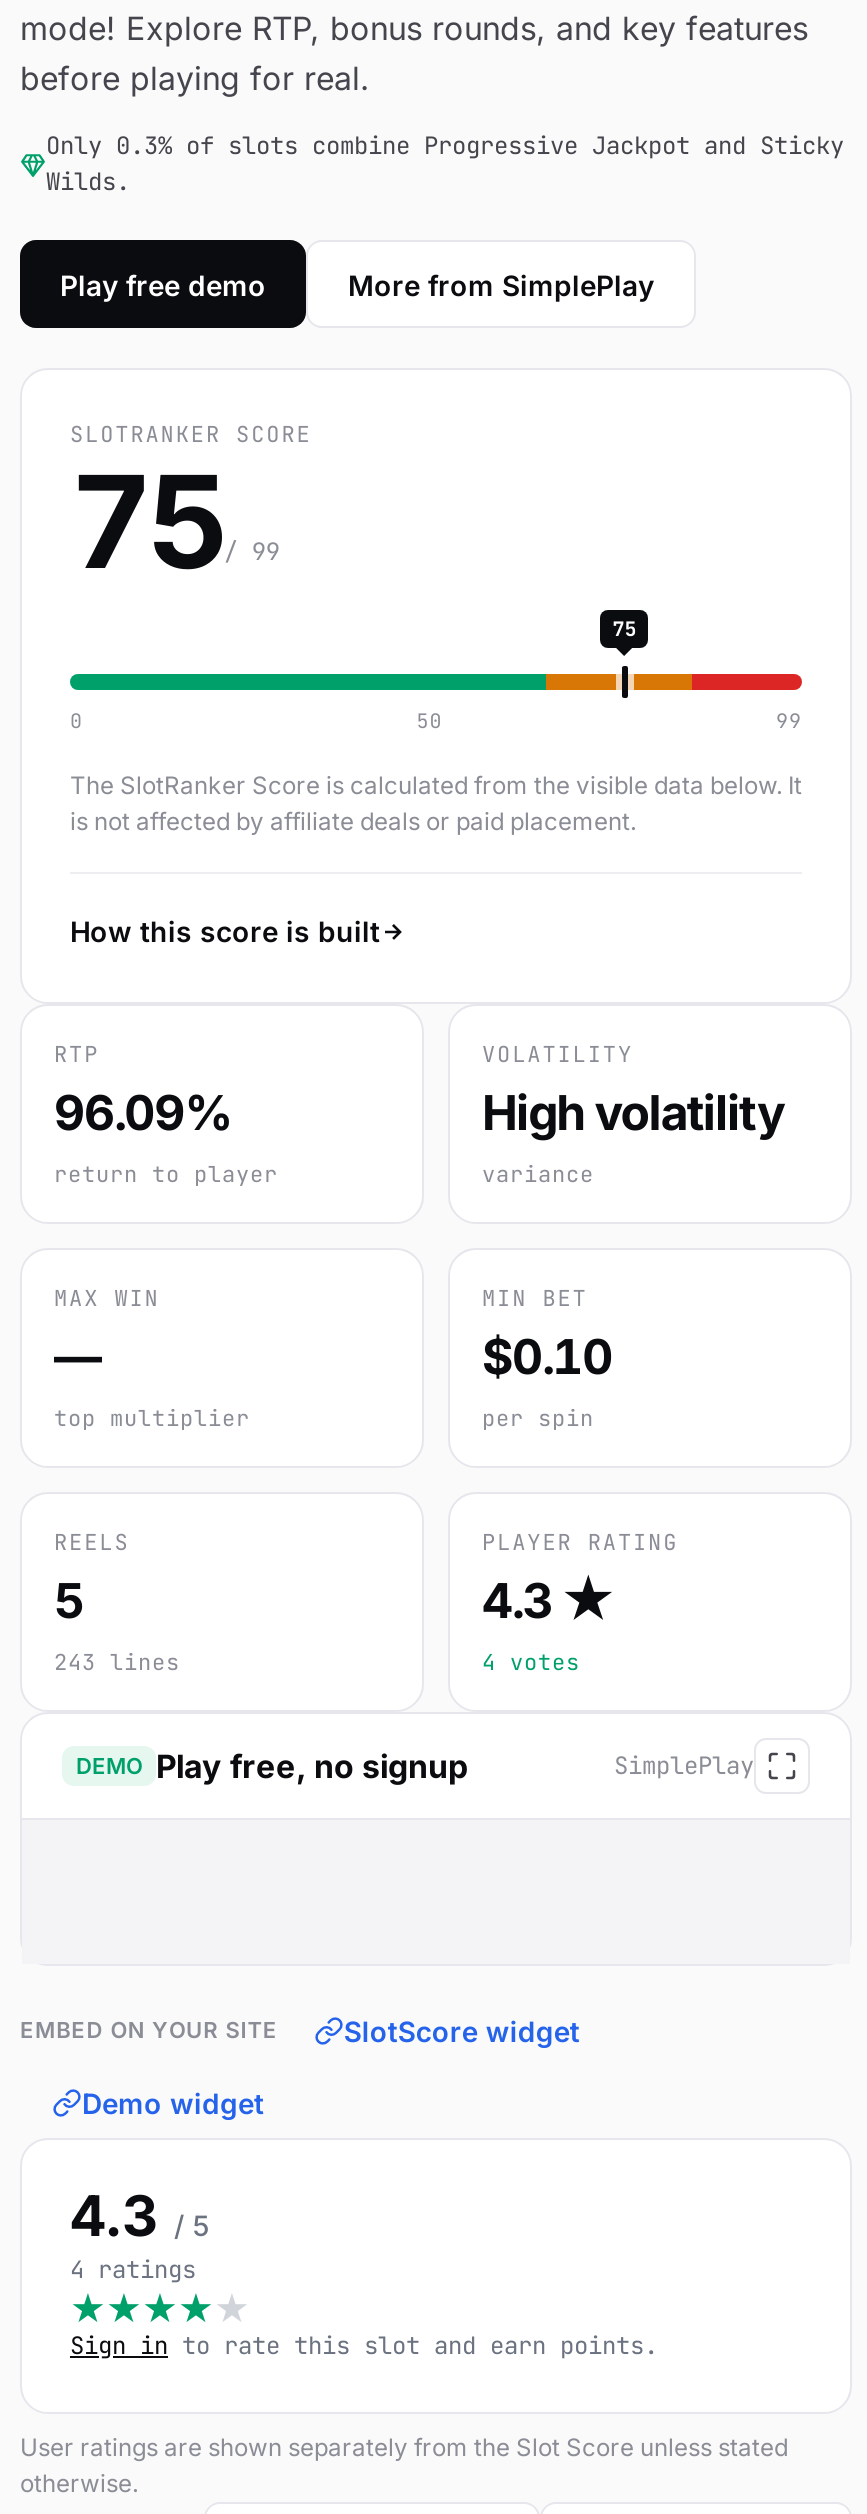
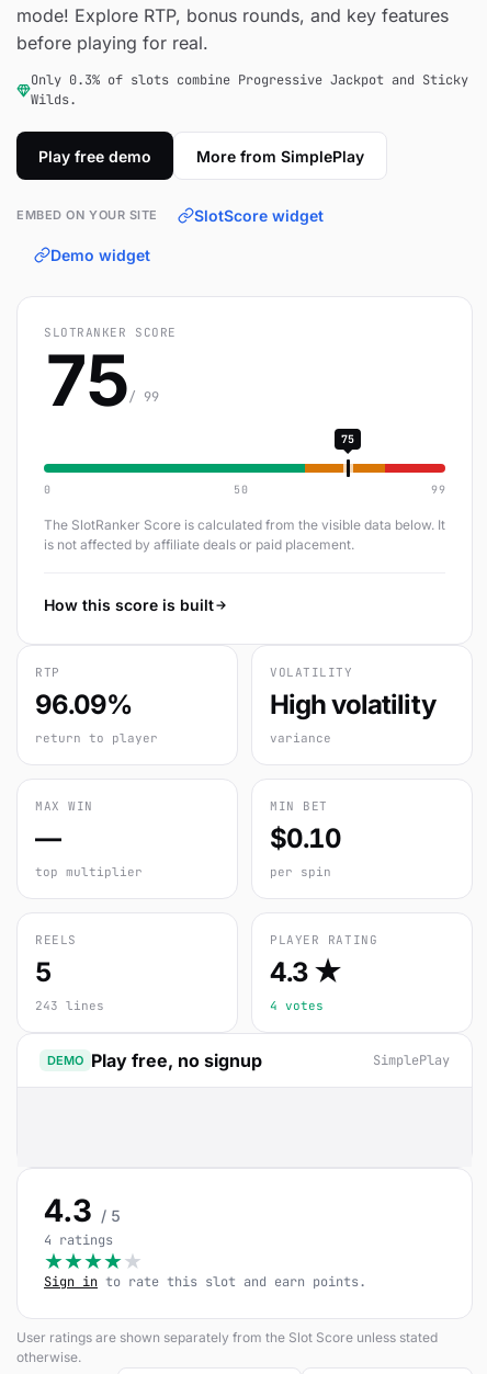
moved [54,420,802,1786] -> [35,325,450,1071]: SLOTRANKER SCORE | 75 | 0 | ... | DEMO Play free, no signup | SimplePlay
moved [20,2013,580,2119] -> [16,206,323,264]: EMBED ON YOUR SITE | SlotScore widget | Demo widget

